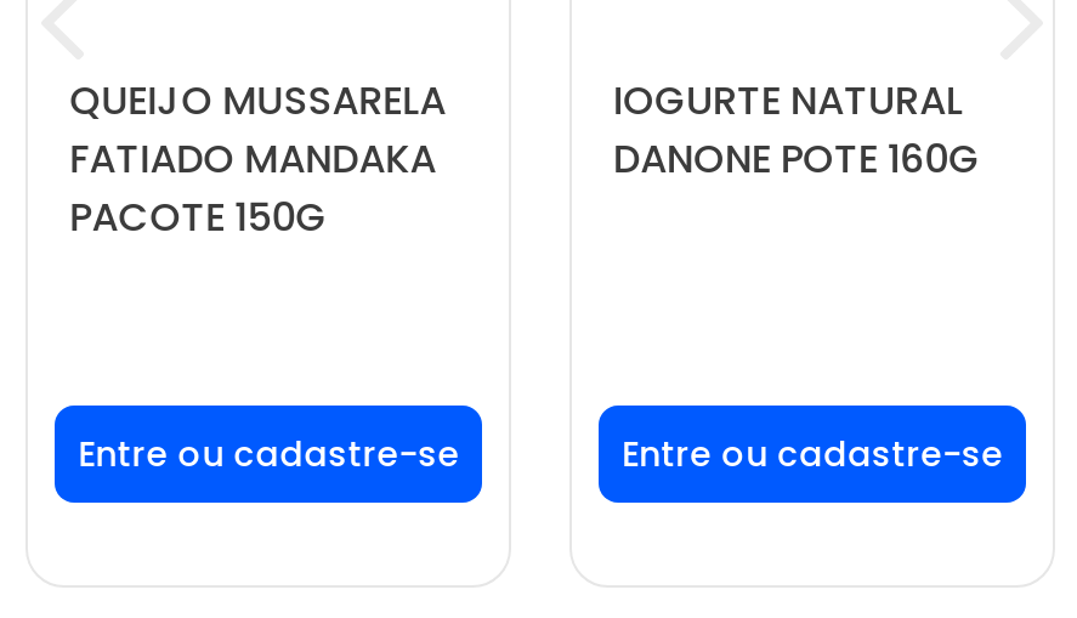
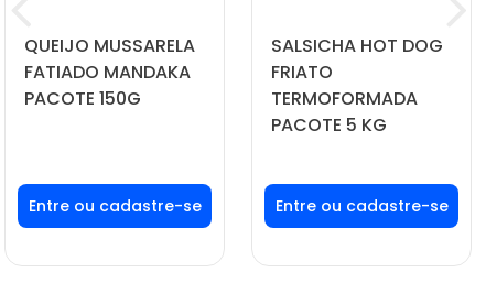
[614,73,980,187] IOGURTE NATURAL | DANONE POTE 160G -> [271,33,443,138] SALSICHA HOT DOG | FRIATO | TERMOFORMADA | PACOTE 5 KG

